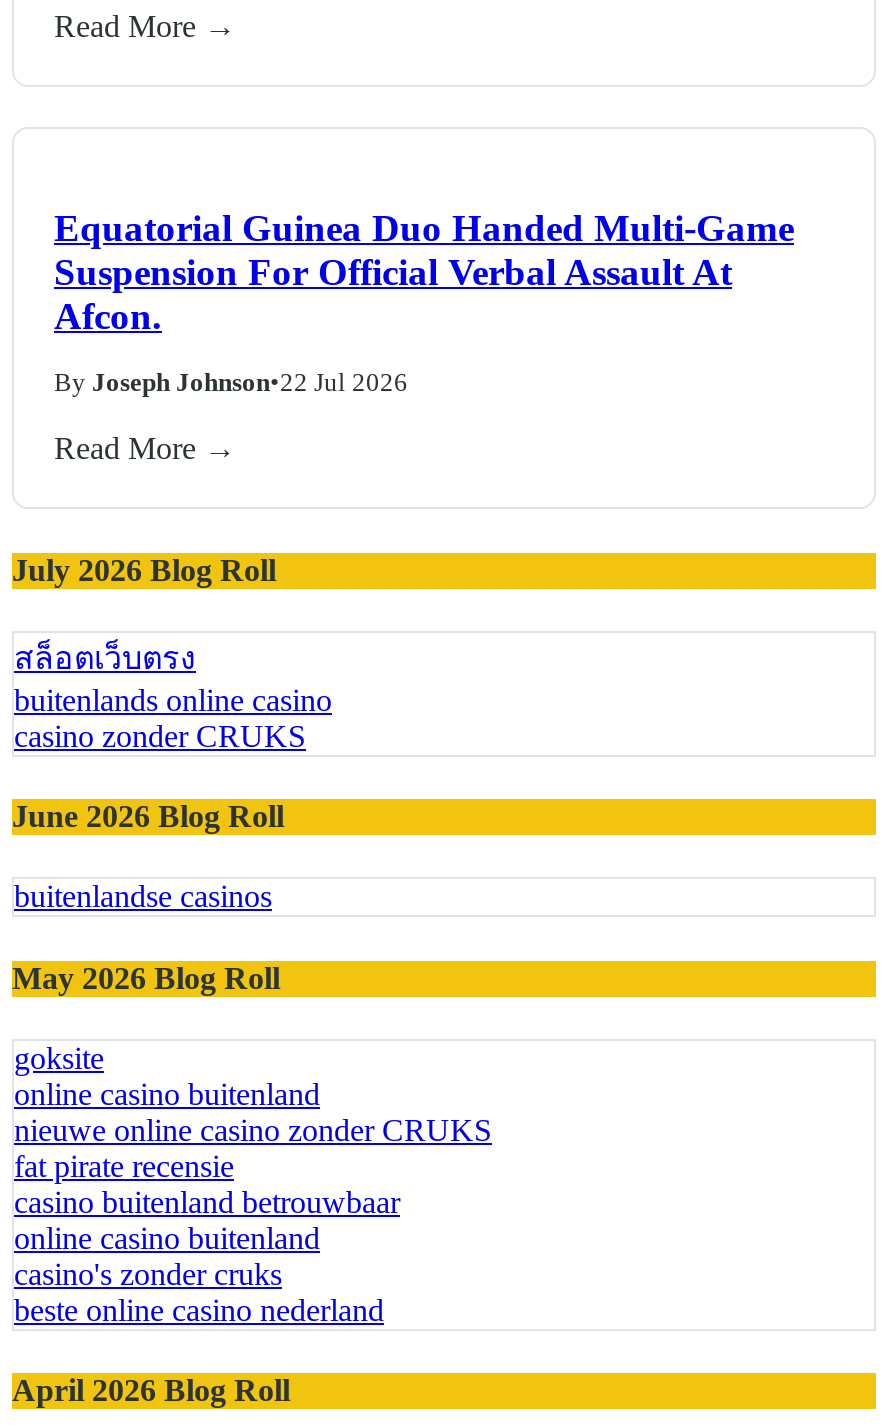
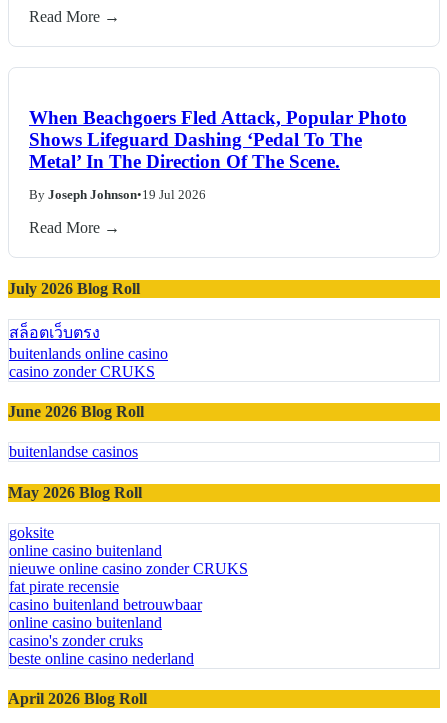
[54,208,794,338] Equatorial Guinea Duo Handed Multi-Game | Suspension For Official Verbal Assault At | Afcon. -> [29,107,407,172] When Beachgoers Fled Attack, Popular Photo | Shows Lifeguard Dashing ‘Pedal To The | Metal’ In The Direction Of The Scene.
[54,370,408,398] By Joseph Johnson•22 Jul 2026 -> [29,188,206,202] By Joseph Johnson•19 Jul 2026

